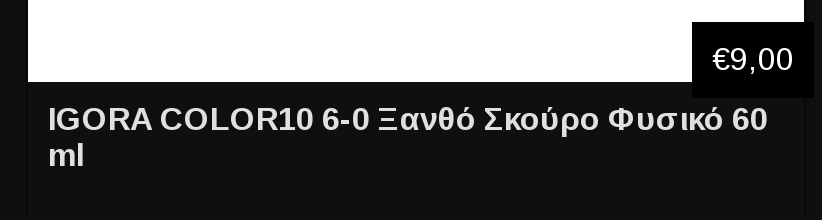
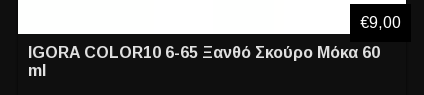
[48,102,768,136] IGORA COLOR10 6-0 Ξανθό Σκούρο Φυσικό 60 -> [28,44,380,61] IGORA COLOR10 6-65 Ξανθό Σκούρο Μόκα 60

